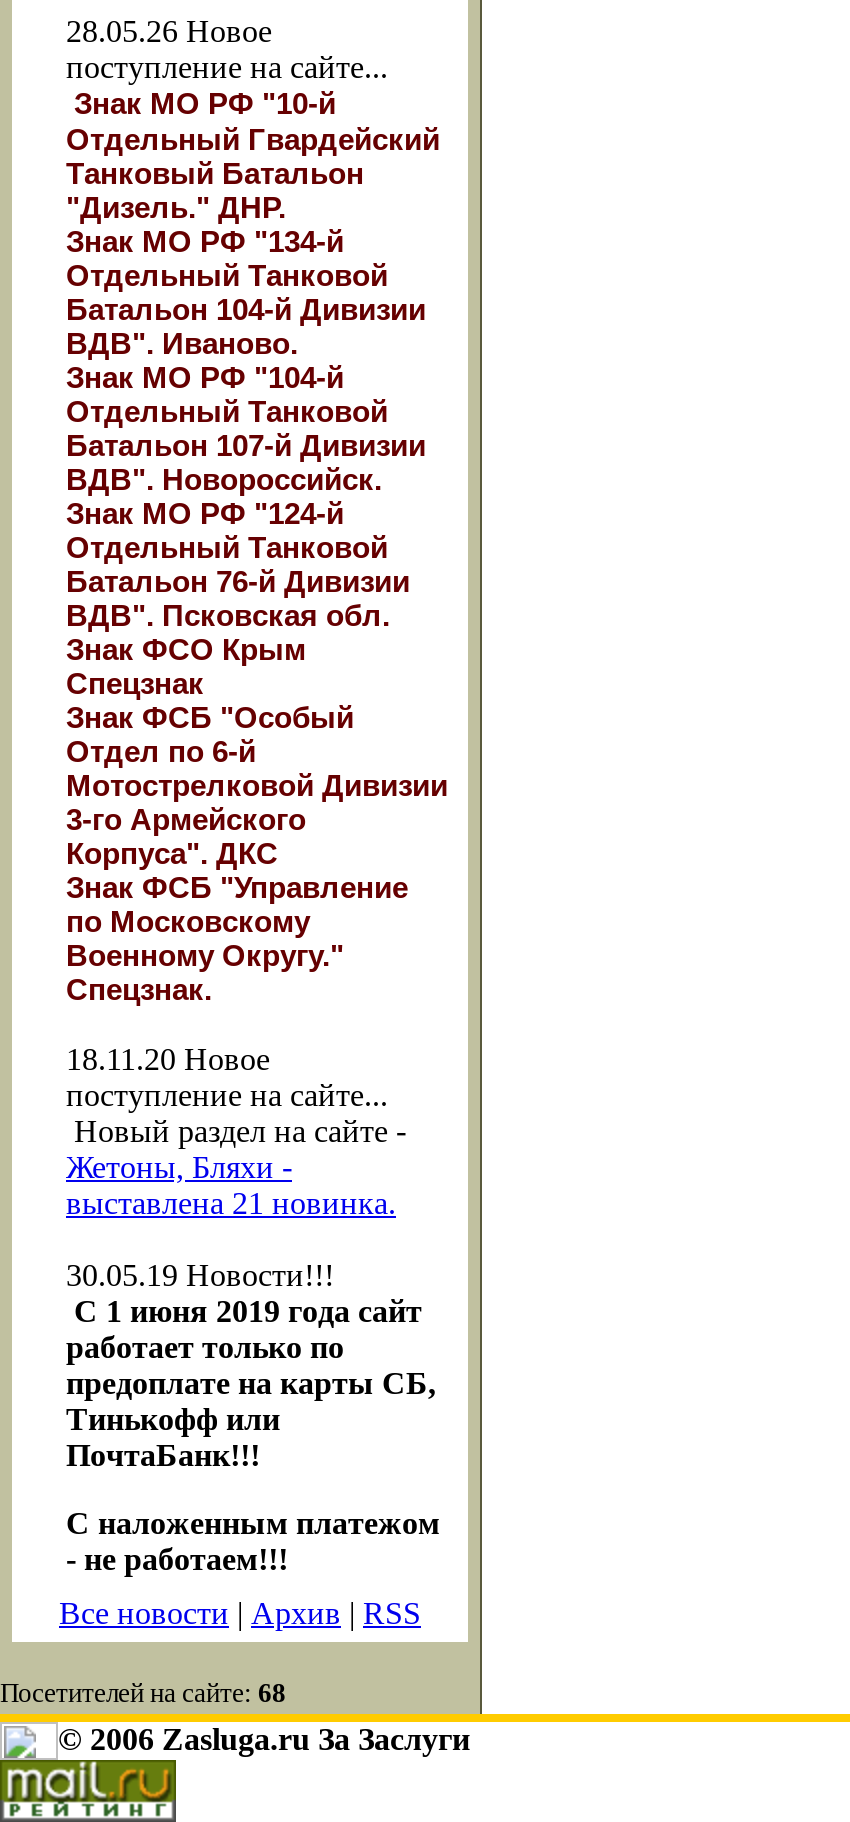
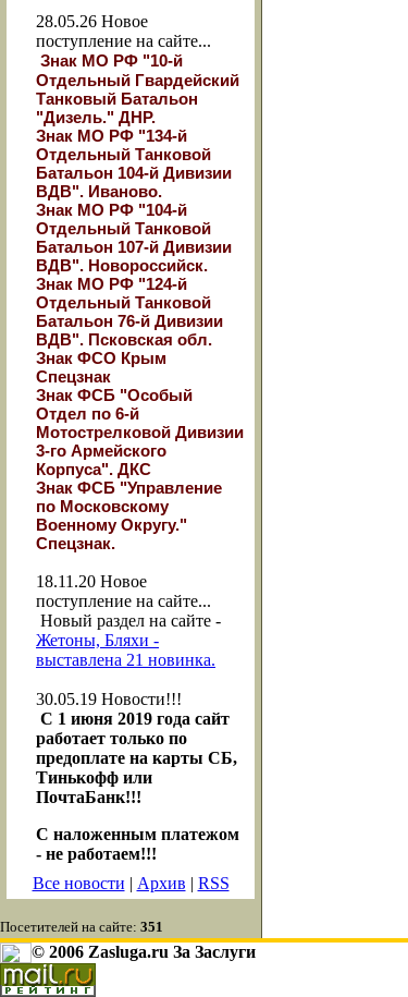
[0,1678,286,1708] Посетителей на сайте: 68 -> [0,919,163,935] Посетителей на сайте: 351

